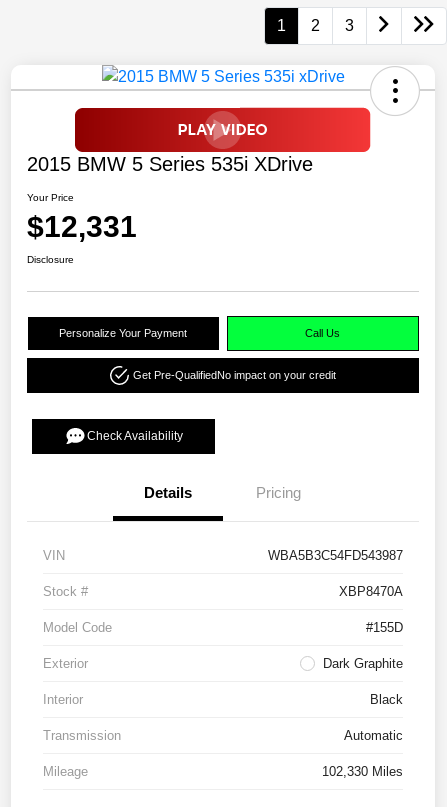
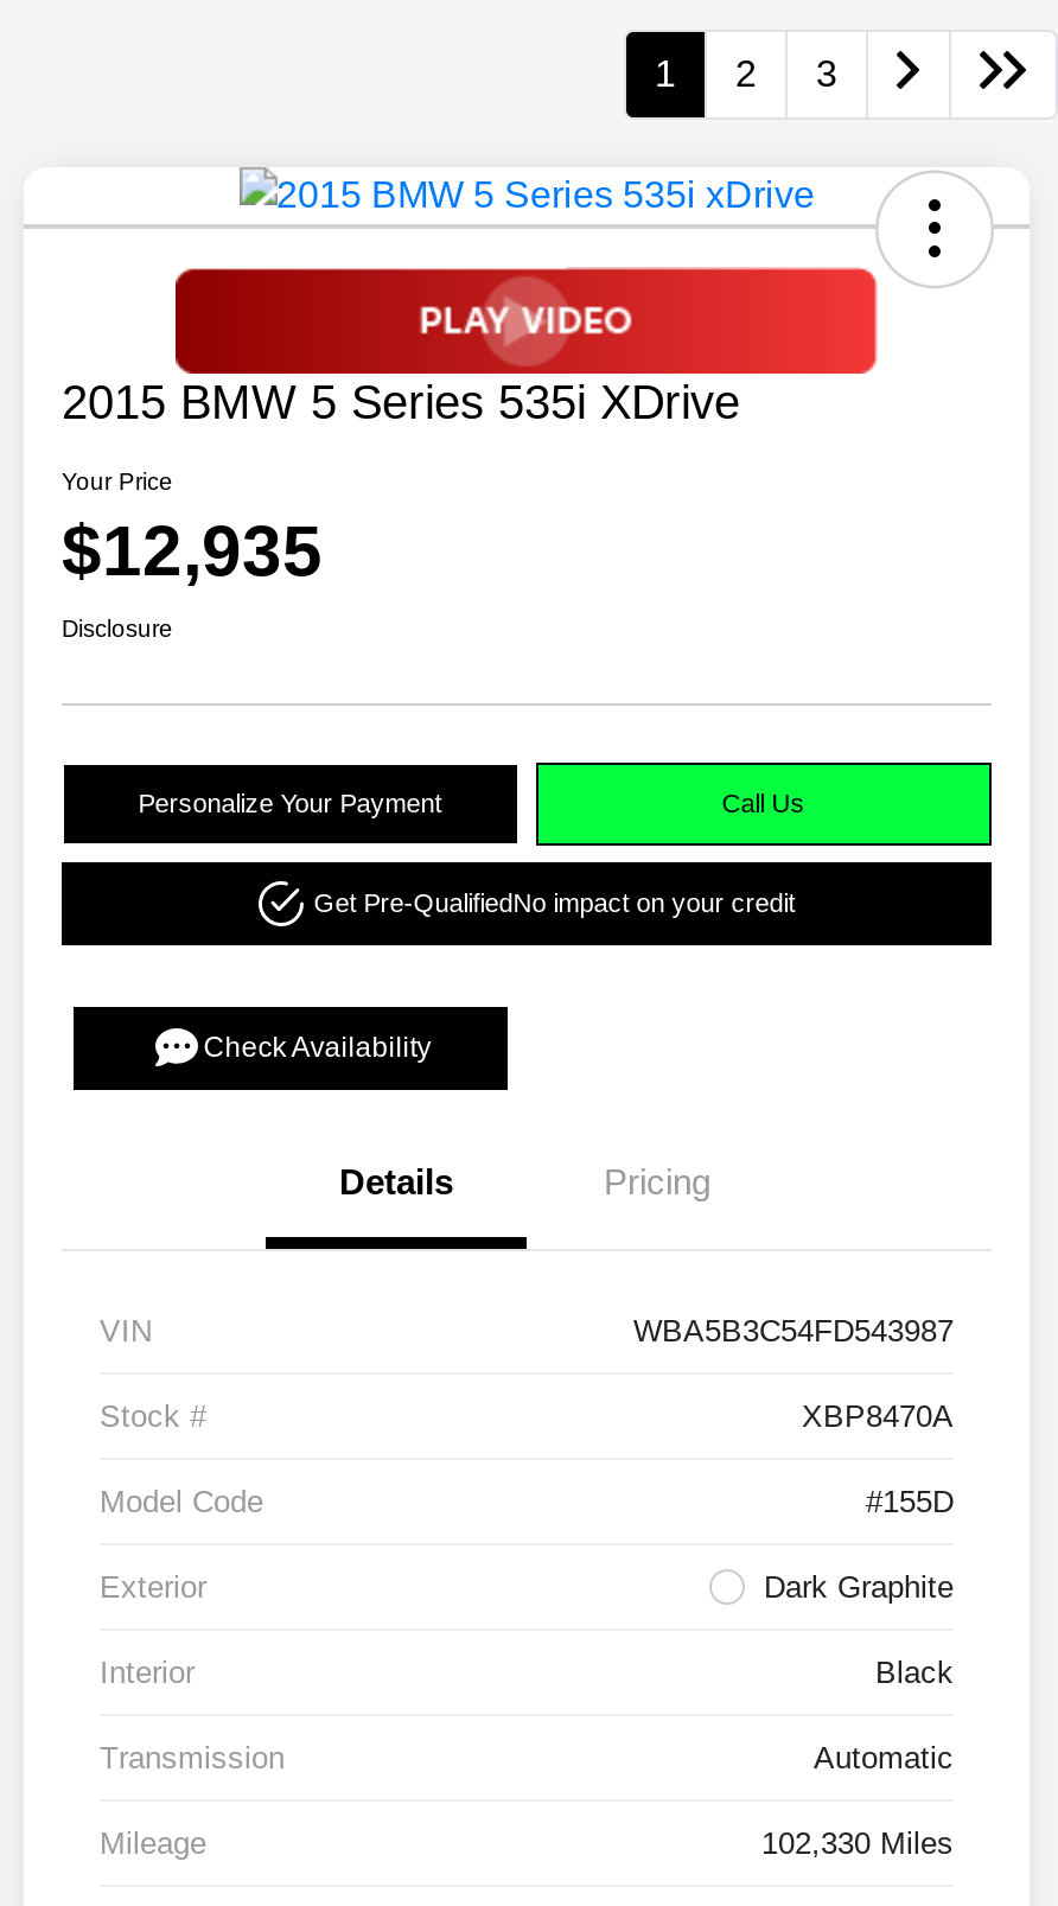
[27,210,137,243] $12,331 -> [62,511,323,589] $12,935

